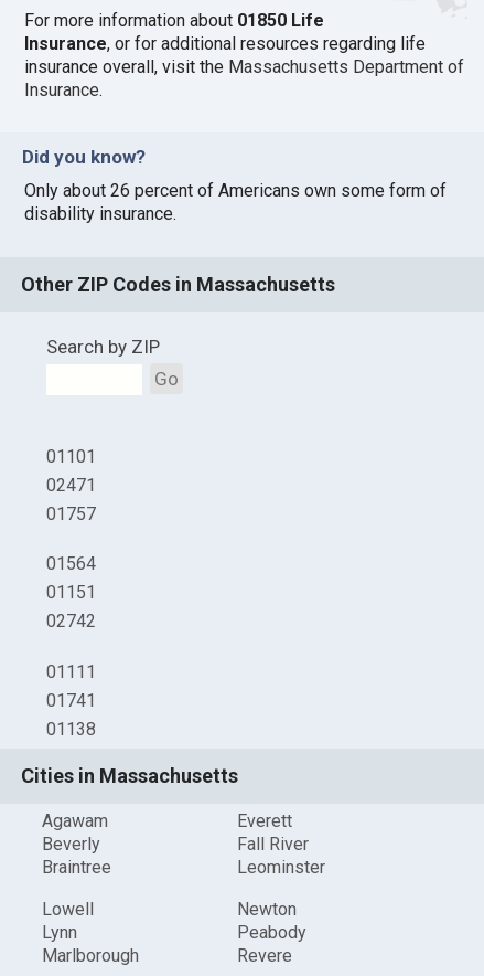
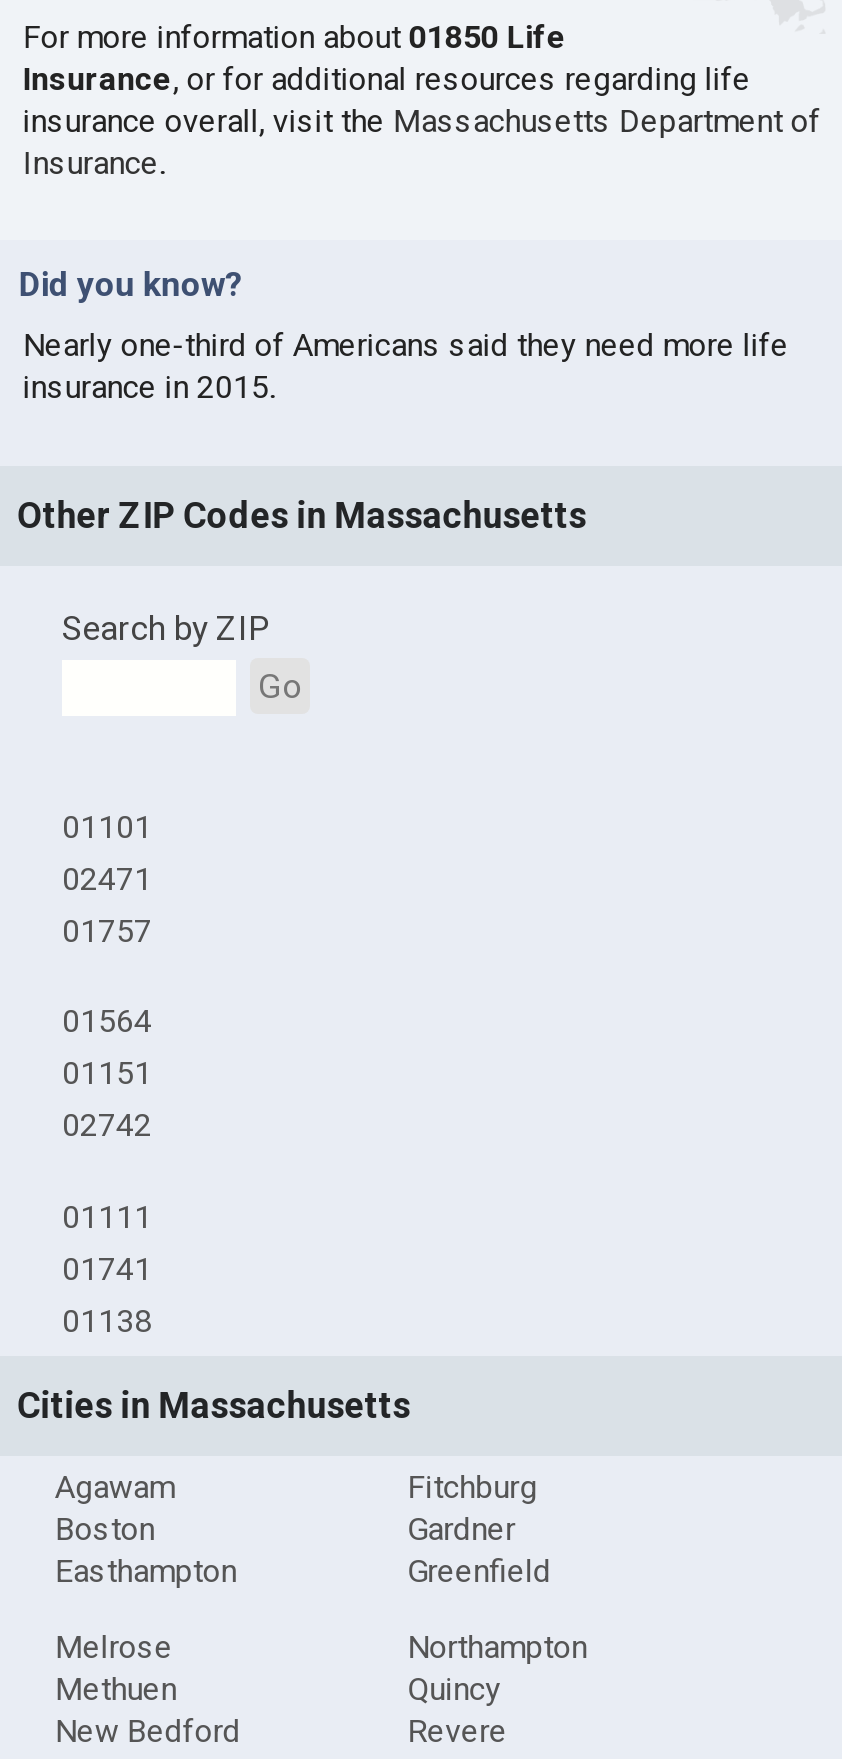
[25,180,447,224] Only about 26 percent of Americans own some form of | disability insurance. -> [23,327,789,407] Nearly one-third of Americans said they need more life | insurance in 2015.
[237,811,325,878] Everett | Fall River | Leominster -> [407,1468,551,1590] Fitchburg | Gardner | Greenfield
[42,834,112,878] Beverly | Braintree -> [55,1510,237,1590] Boston | Easthampton
[42,898,139,966] Lowell | Lynn | Marlborough -> [55,1627,241,1749] Melrose | Methuen | New Bedford
[237,898,306,943] Newton | Peabody -> [407,1627,587,1707] Northampton | Quincy

